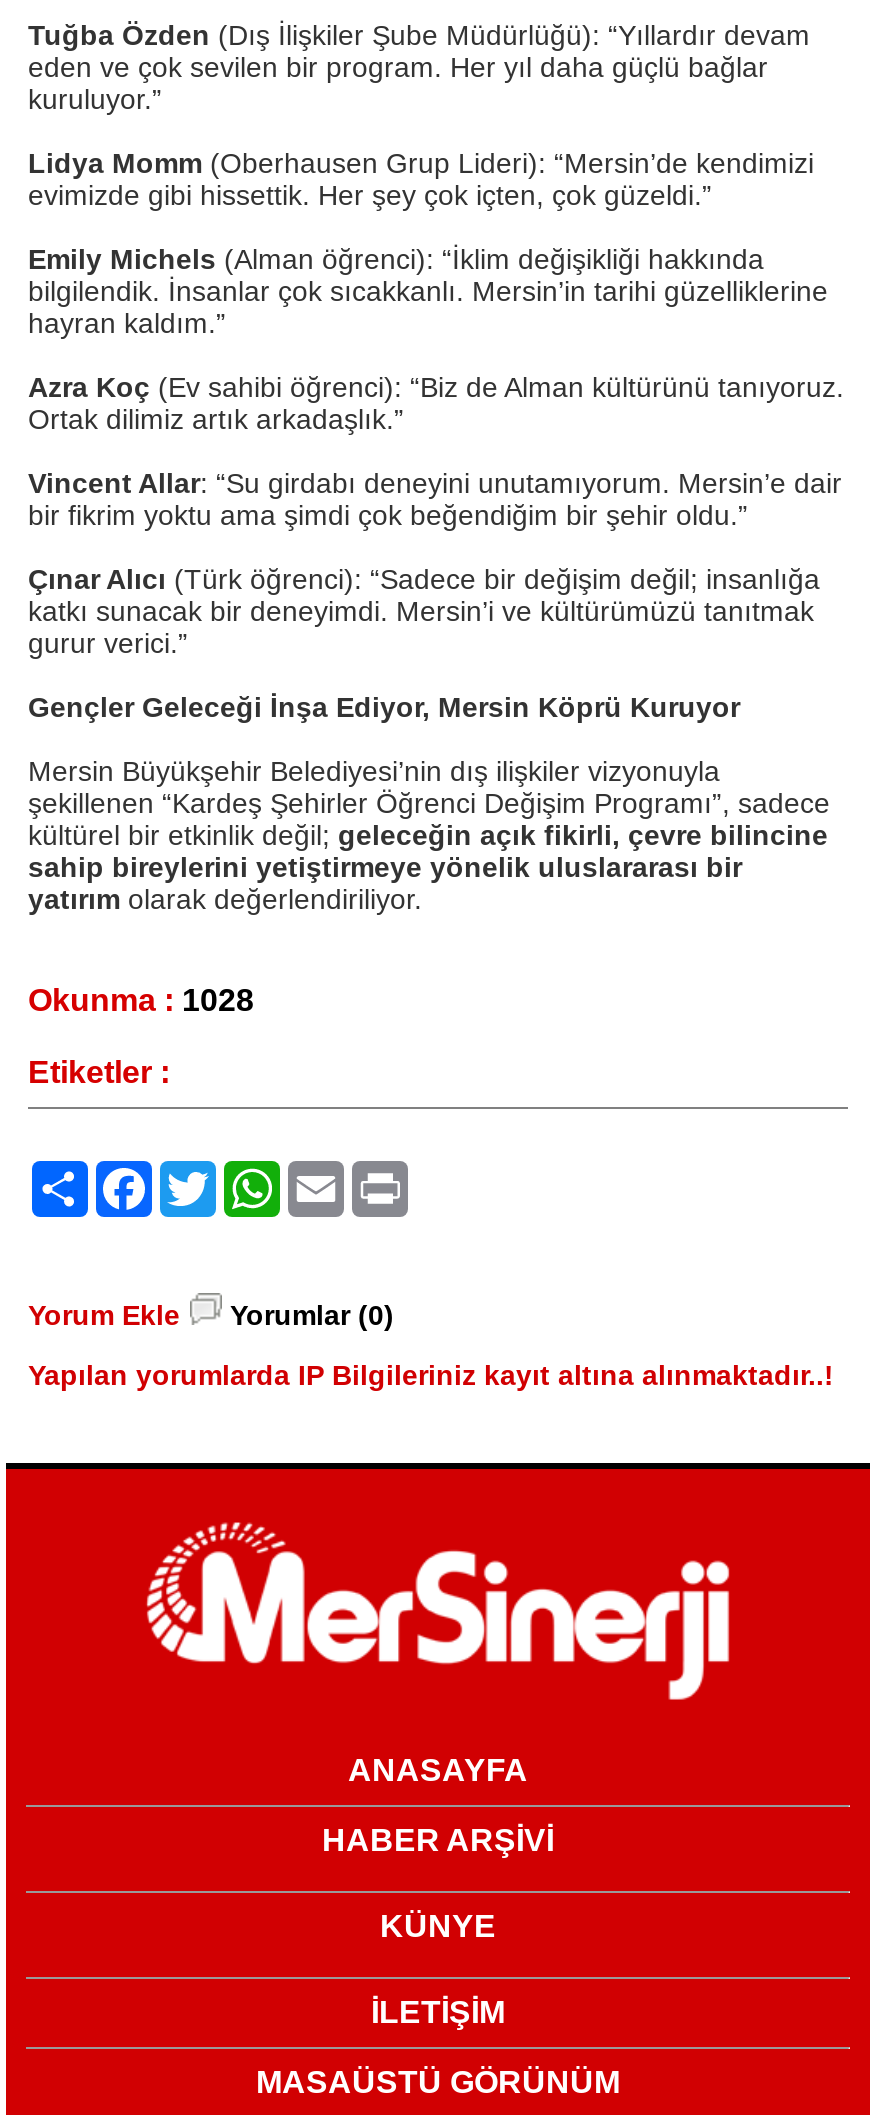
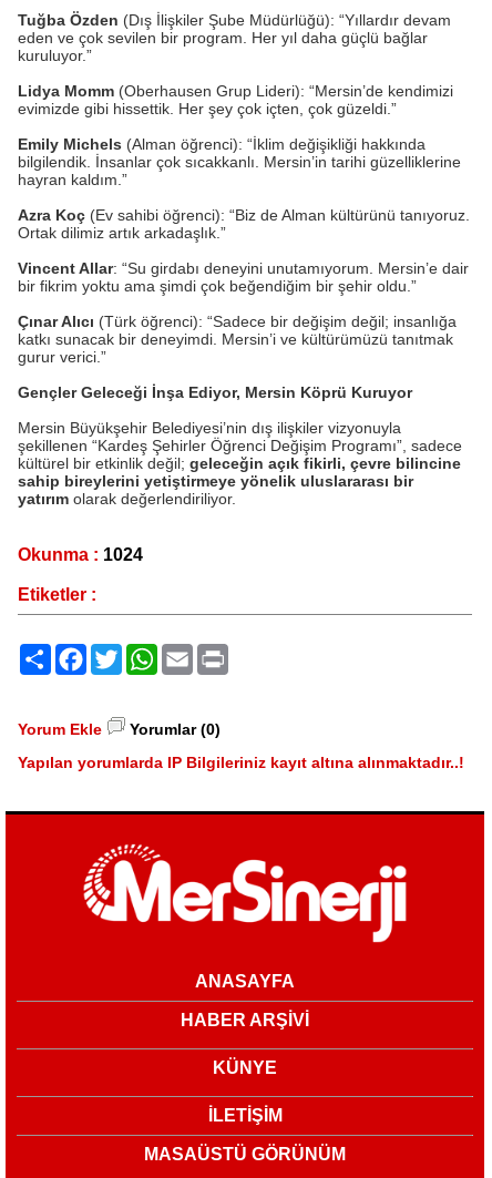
[28,984,254,1018] Okunma : 1028 -> [18,546,143,565] Okunma : 1024

